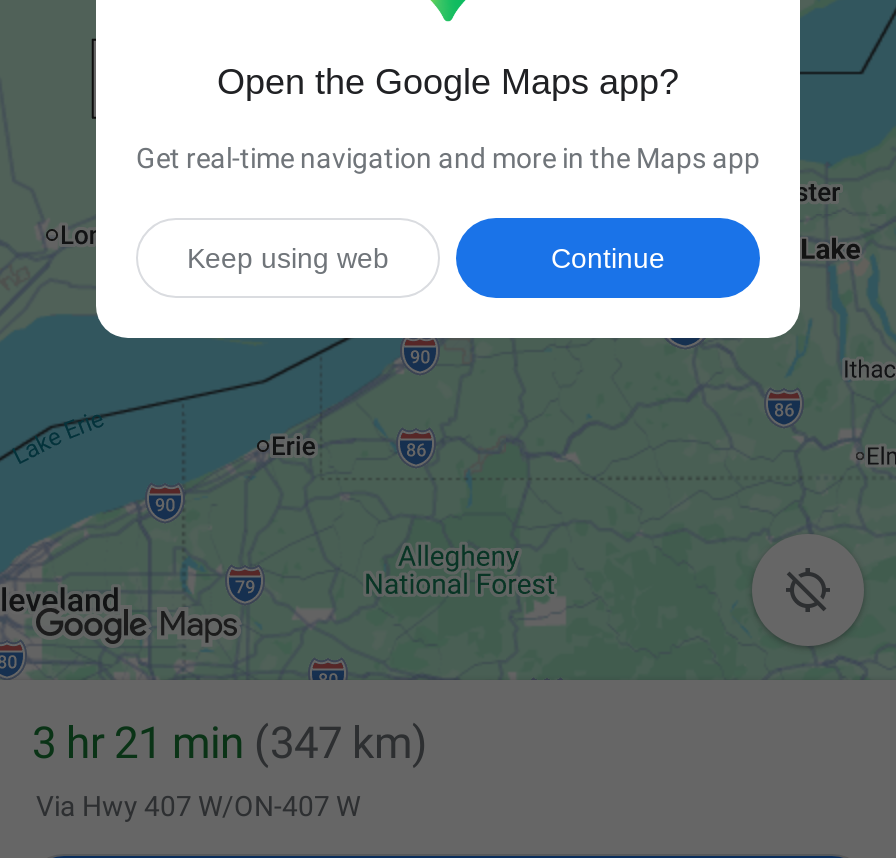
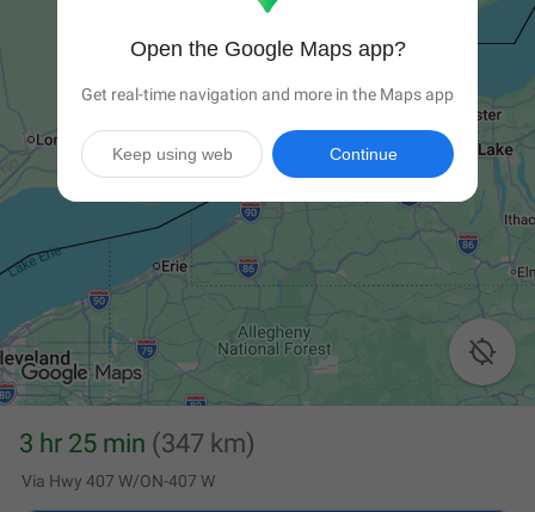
[32,718,428,768] 3 hr 21 min (347 km) -> [19,428,256,458] 3 hr 25 min (347 km)

